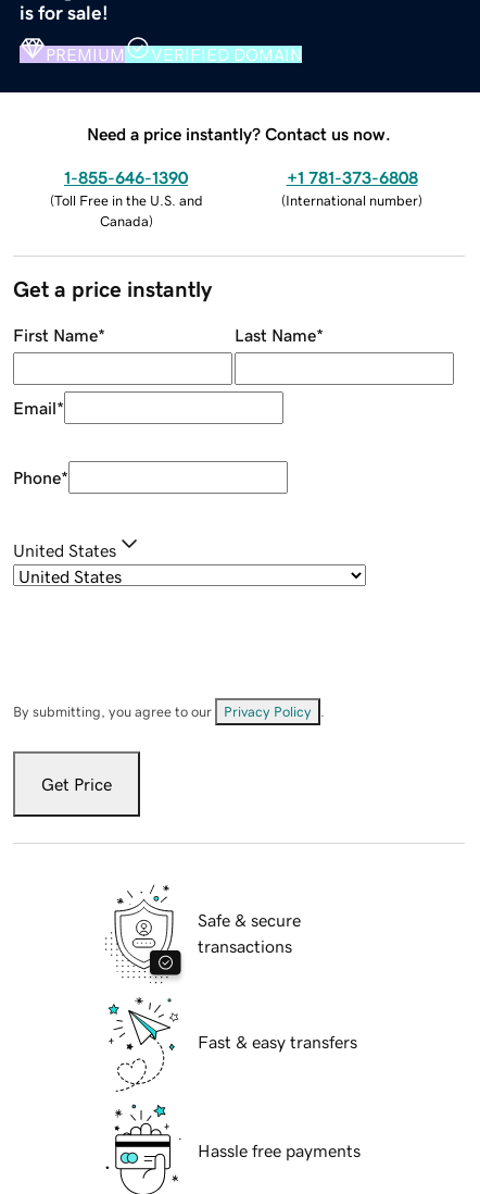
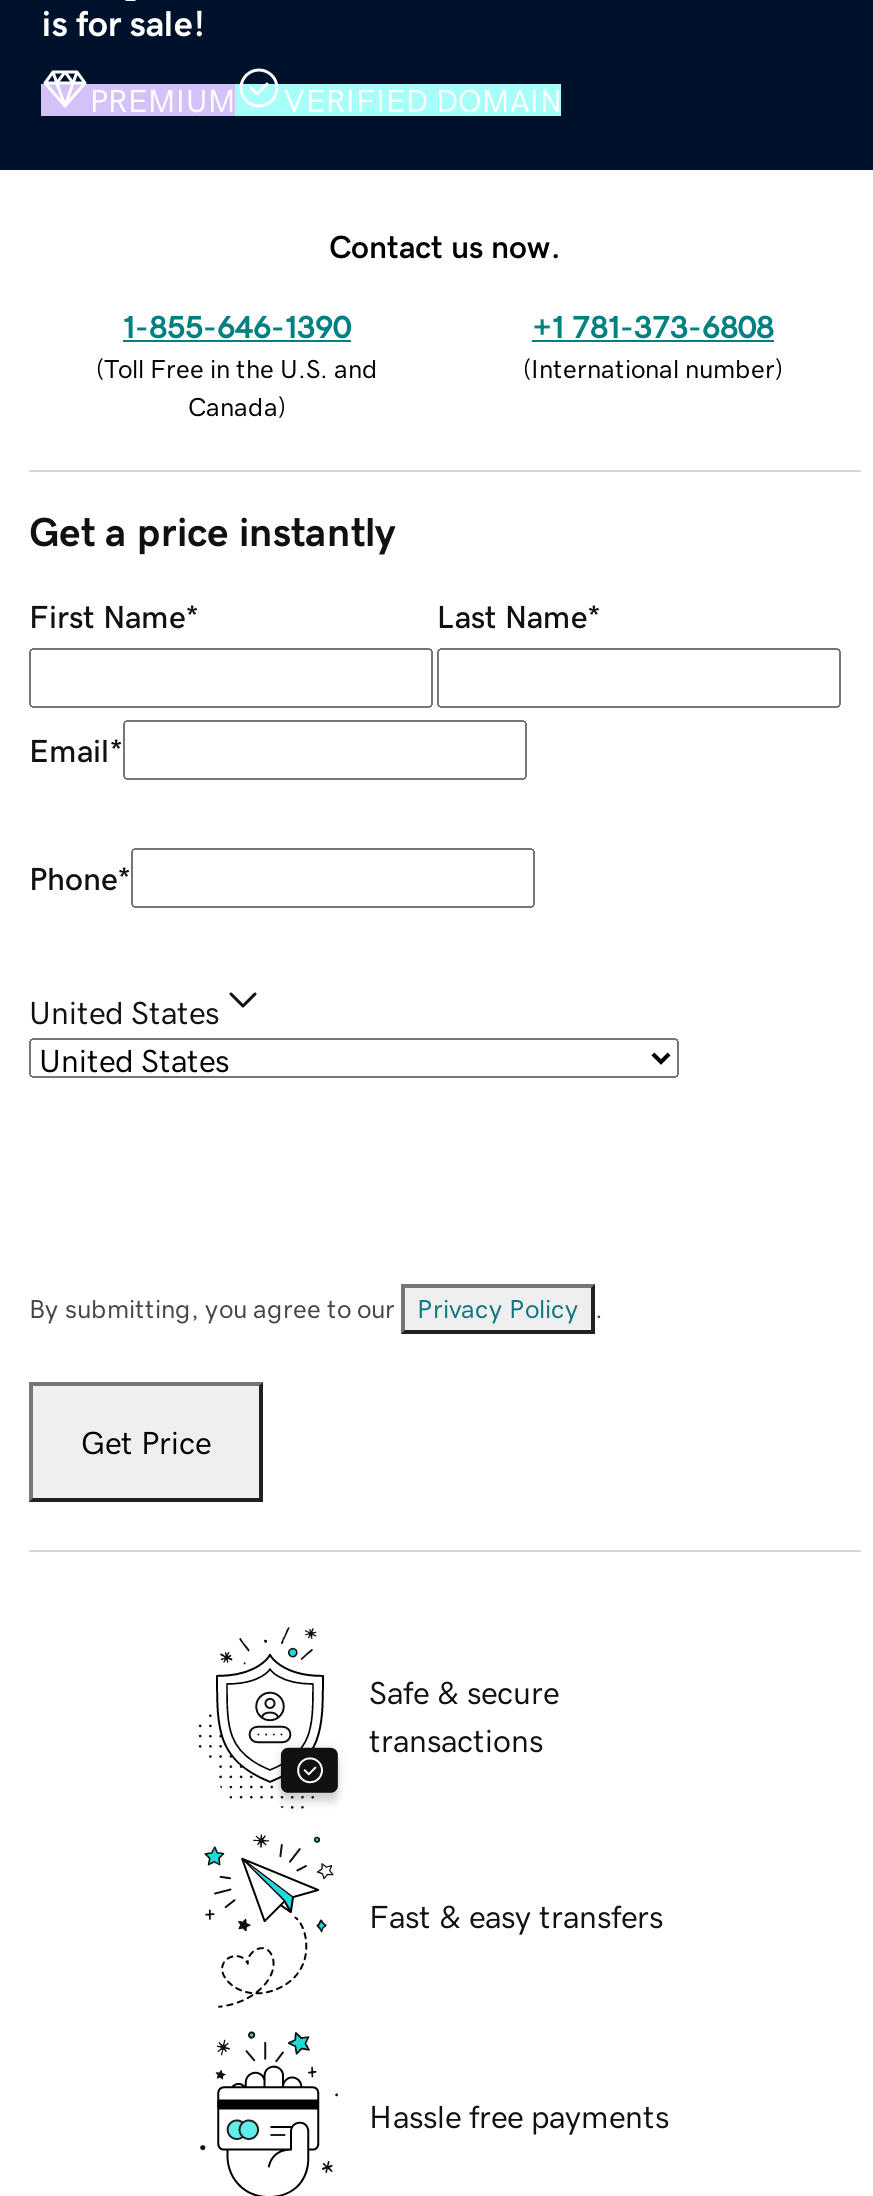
[87,125,391,142] Need a price instantly? Contact us now. -> [329,229,561,261] Contact us now.

